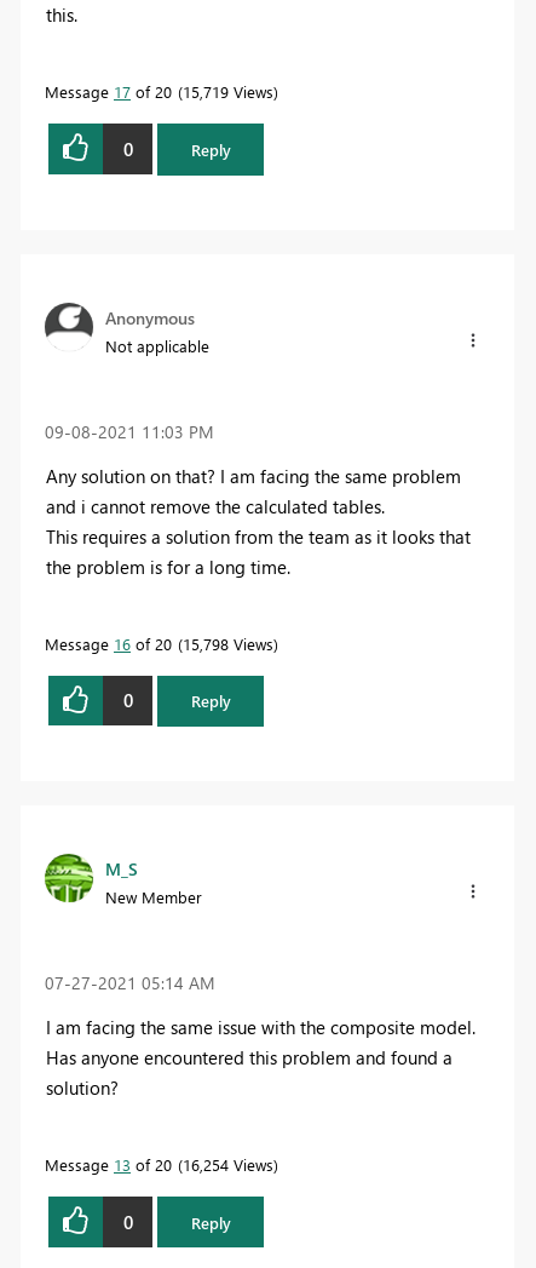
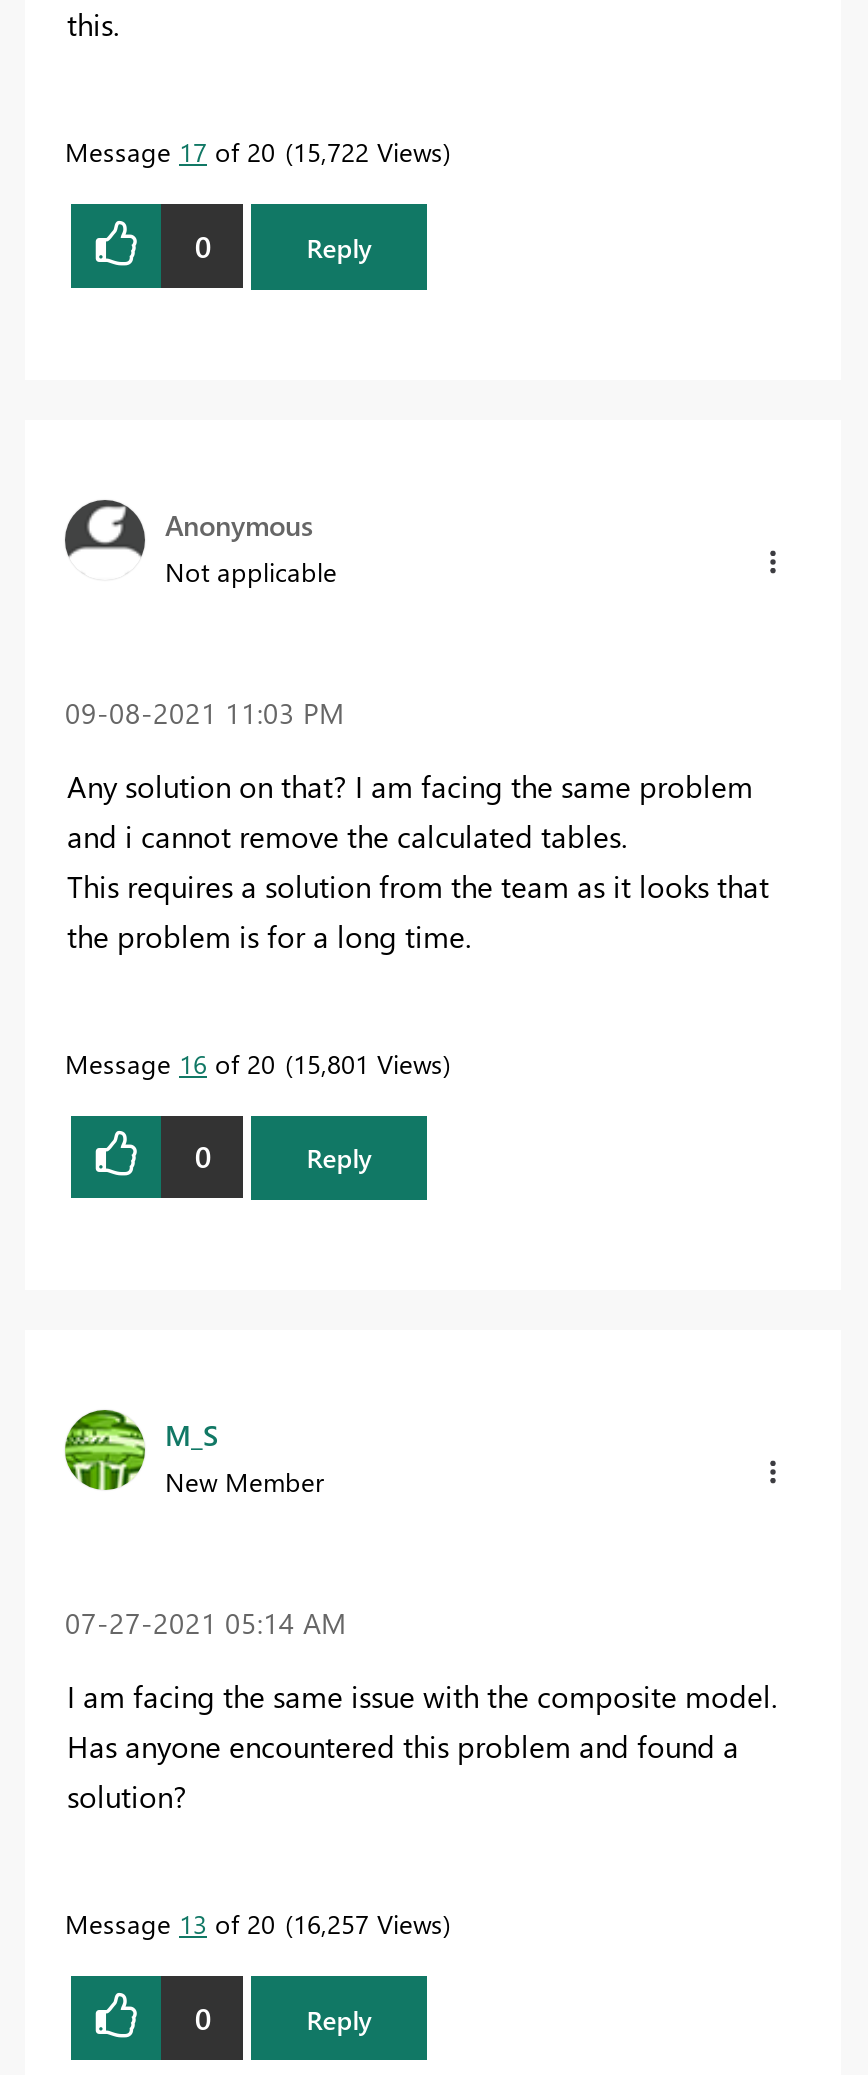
[45,82,273,102] Message 17 of 20 15,719 Views -> [65,135,443,169] Message 17 of 20 15,722 Views
[45,633,273,654] Message 16 of 20 15,798 Views -> [65,1046,443,1080] Message 16 of 20 15,801 Views
[45,1154,273,1175] Message 13 of 20 16,254 Views -> [65,1906,443,1940] Message 13 of 20 16,257 Views

